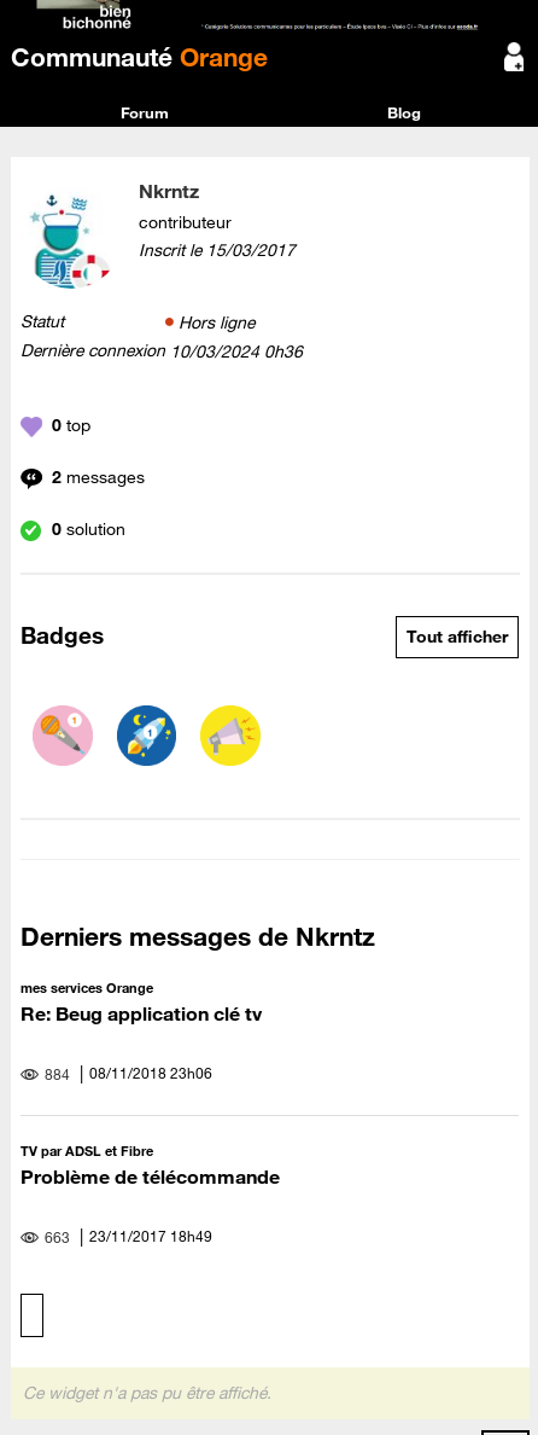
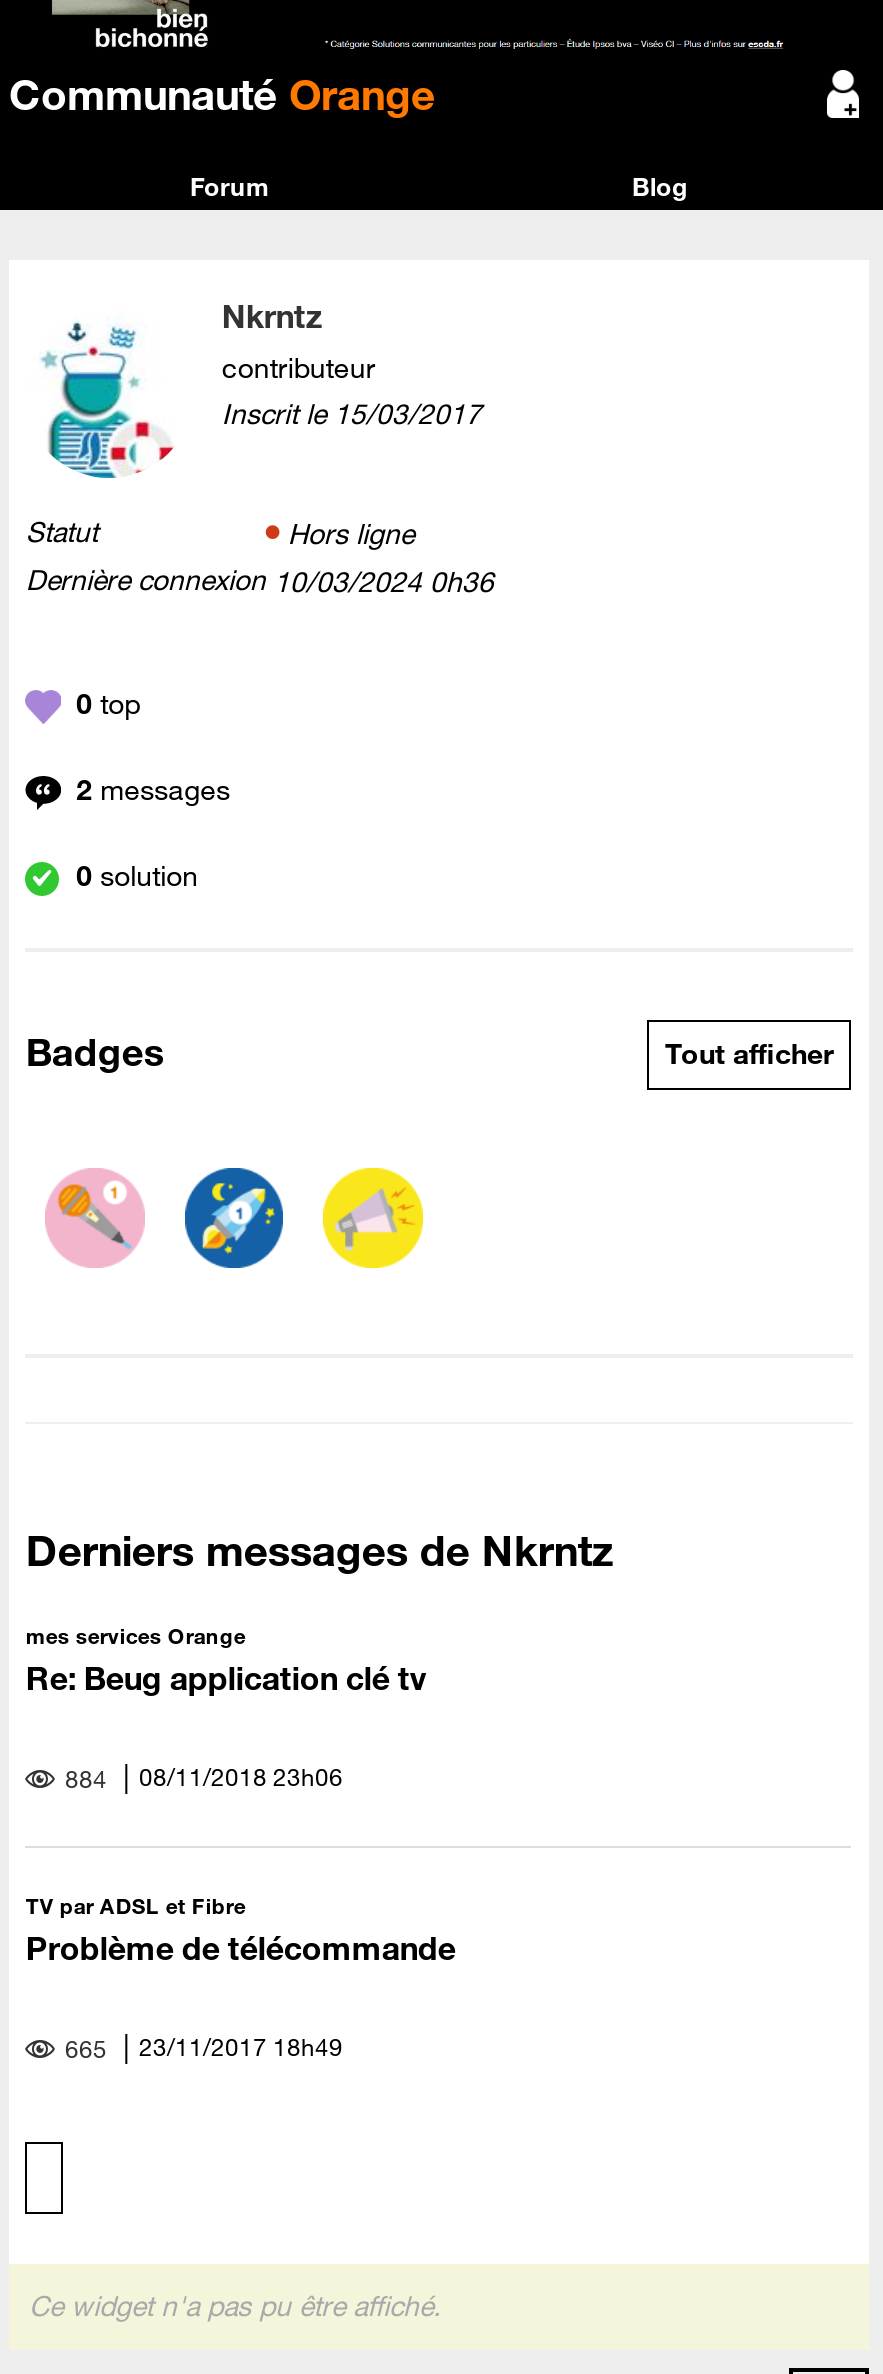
[41,1226,212,1246] 663 23/11/2017 18h49 -> [59,2029,343,2063] 665 23/11/2017 18h49

